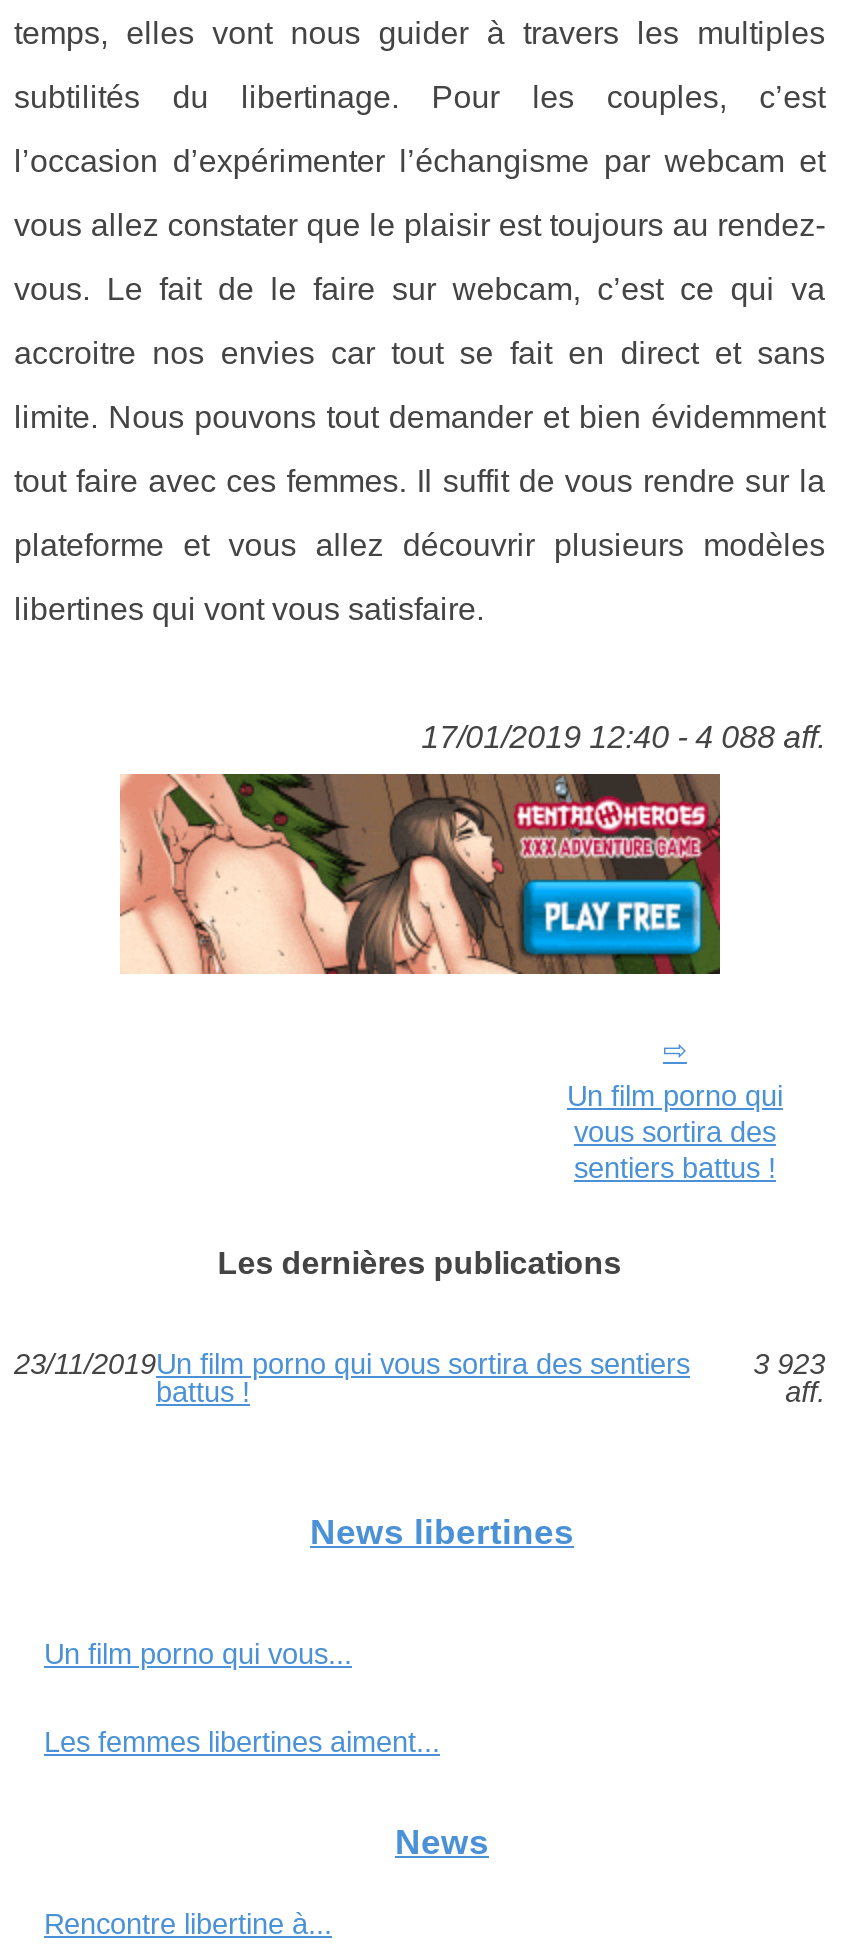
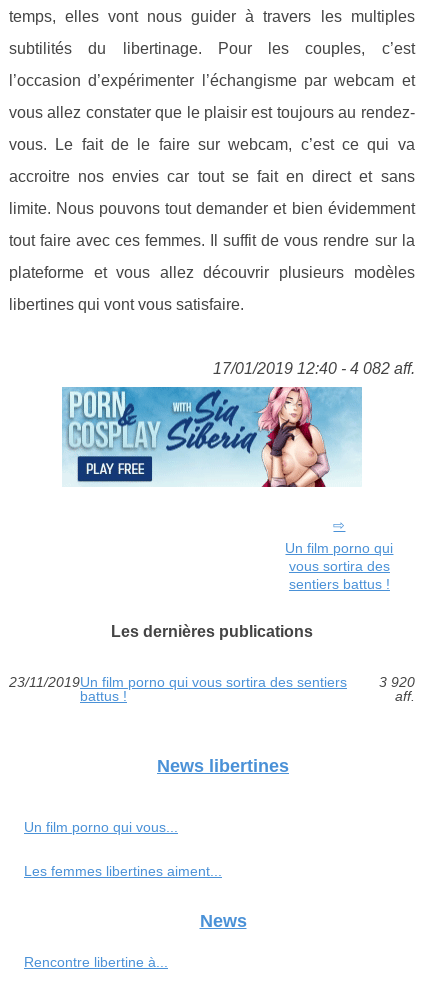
[421,720,825,754] 17/01/2019 12:40 - 4 088 aff. -> [213,360,415,377] 17/01/2019 12:40 - 4 082 aff.
[118,772,722,976] [image] -> [61,386,363,488] [image]
[14,1348,825,1380] 23/11/2019Un film porno qui vous sortira des sentiers 3 923 -> [9,674,415,690] 23/11/2019Un film porno qui vous sortira des sentiers 3 920

